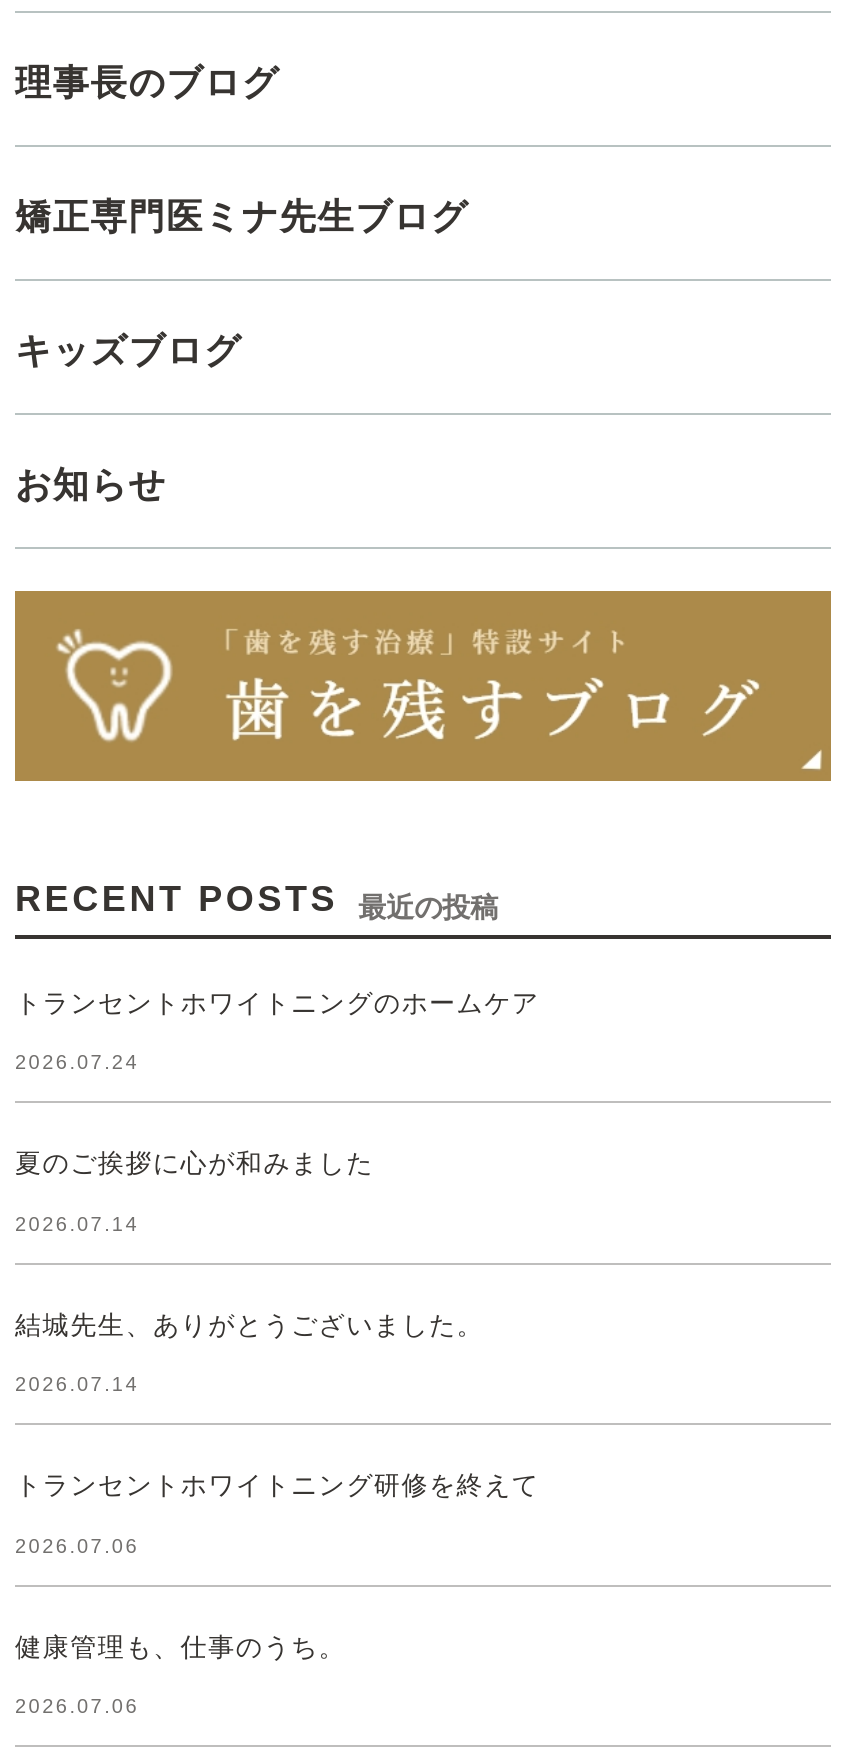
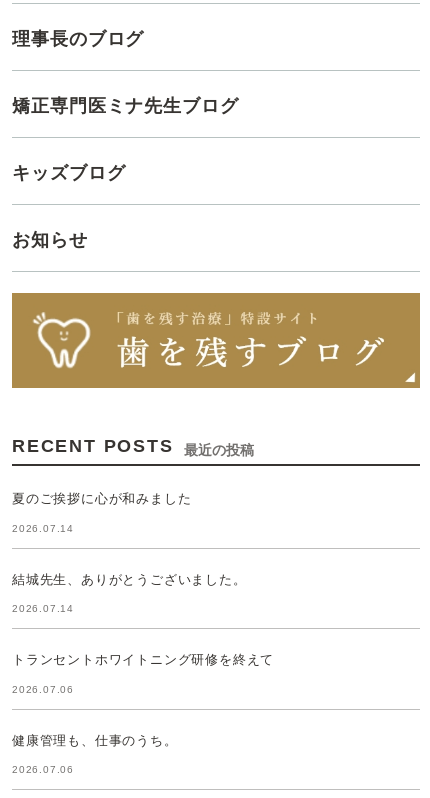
[15,988,539,1074] トランセントホワイトニングのホームケア | 2026.07.24 -> none

